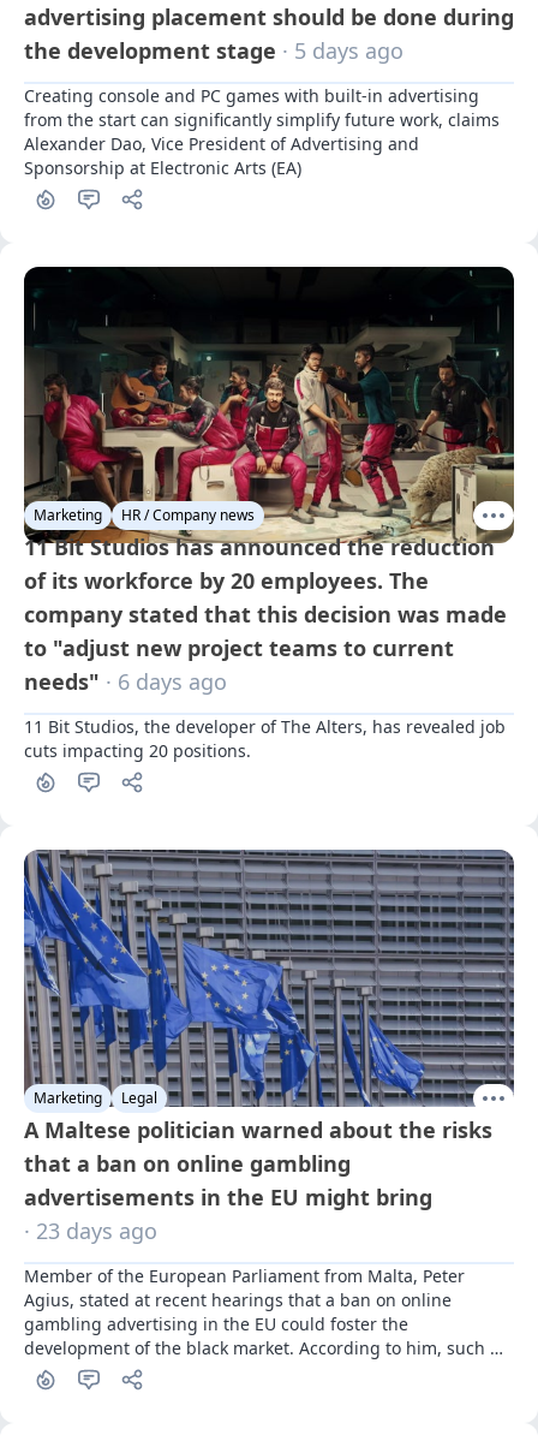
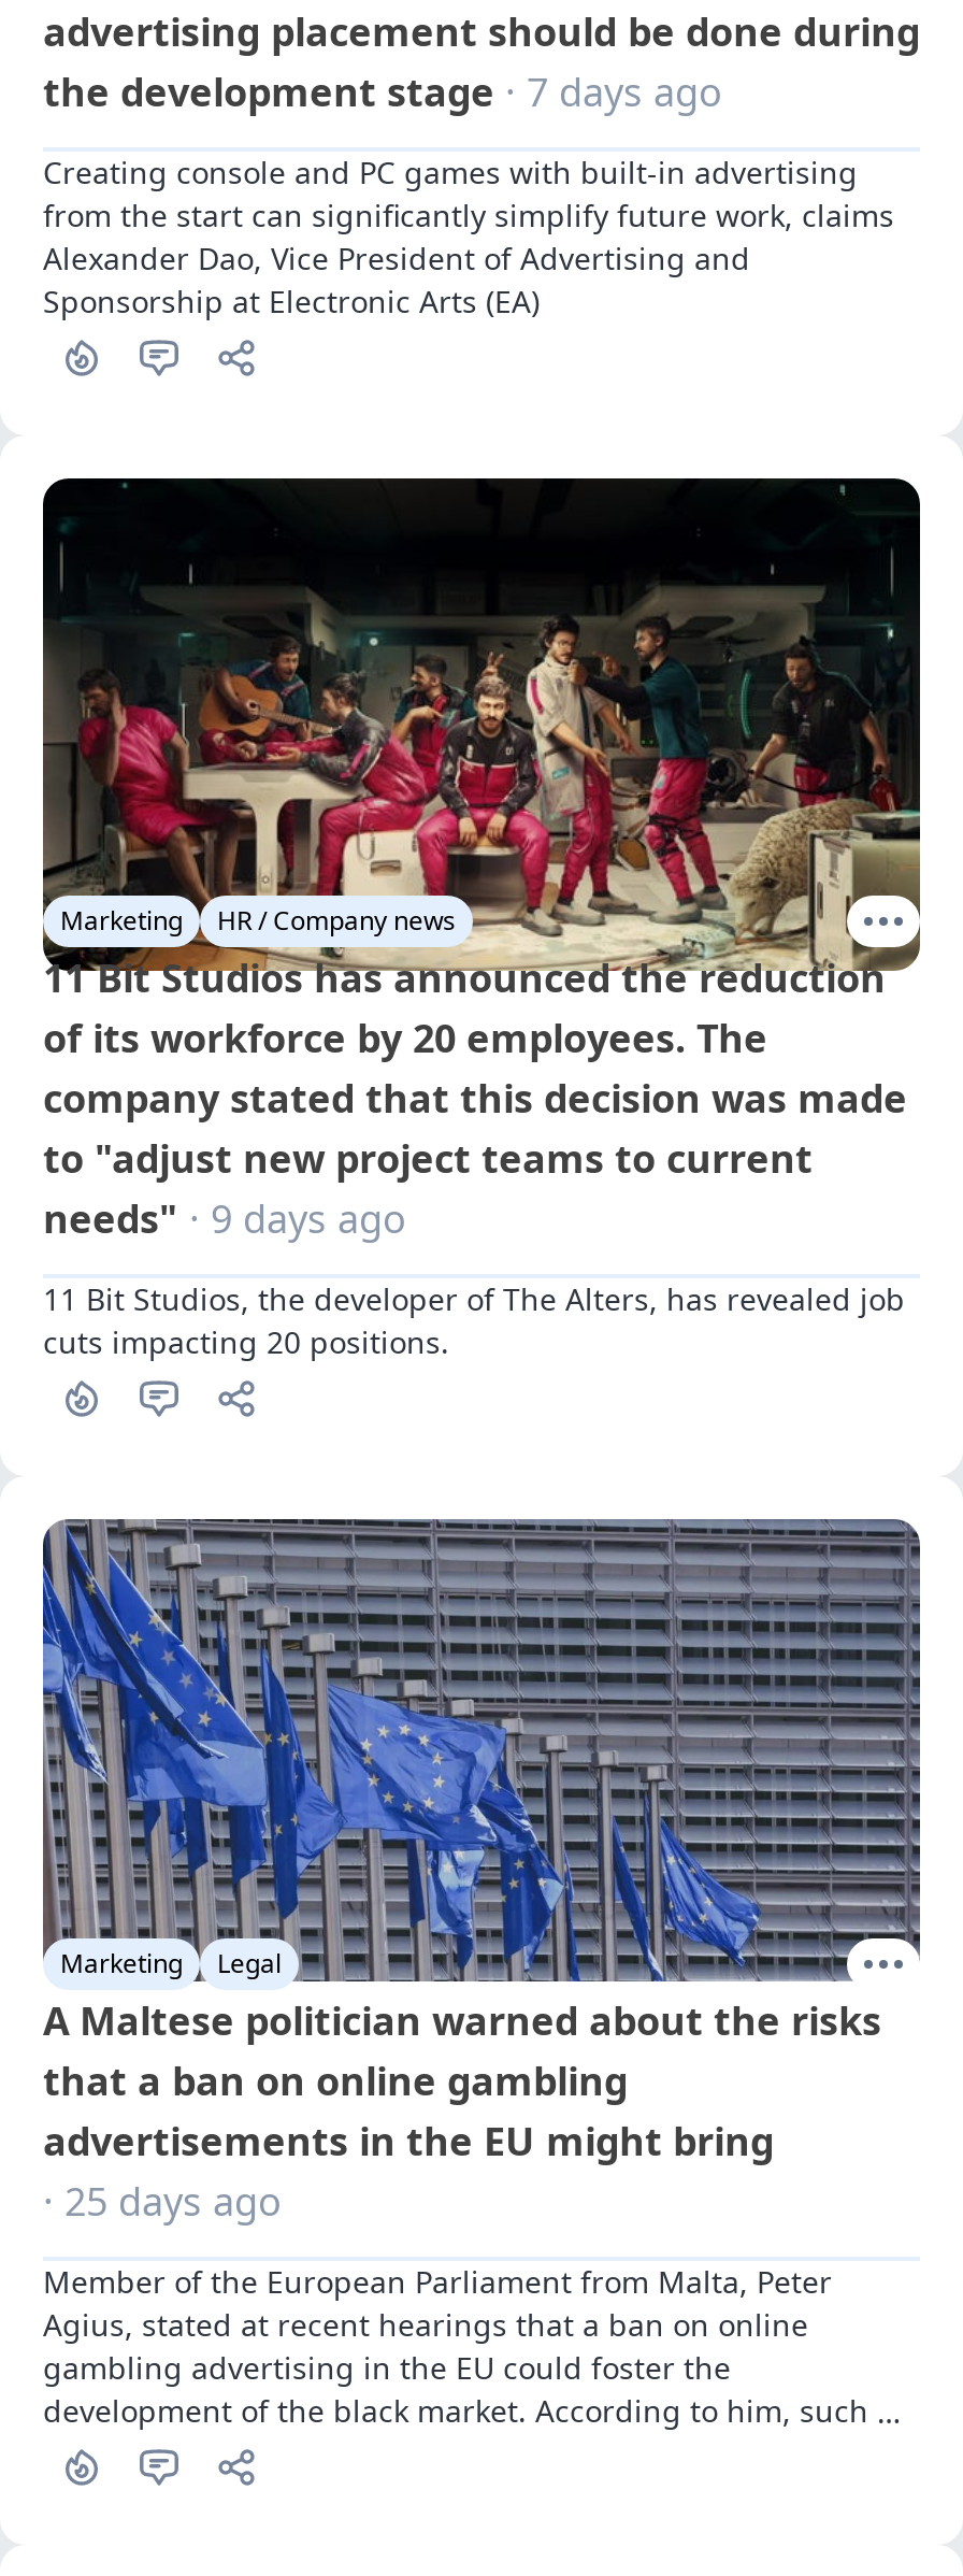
[24,36,403,65] the development stage · 5 days ago -> [43,65,722,117] the development stage · 7 days ago
[24,667,227,696] needs" · 6 days ago -> [43,1194,406,1245] needs" · 9 days ago
[24,1216,157,1245] · 23 days ago -> [43,2176,282,2227] · 25 days ago

